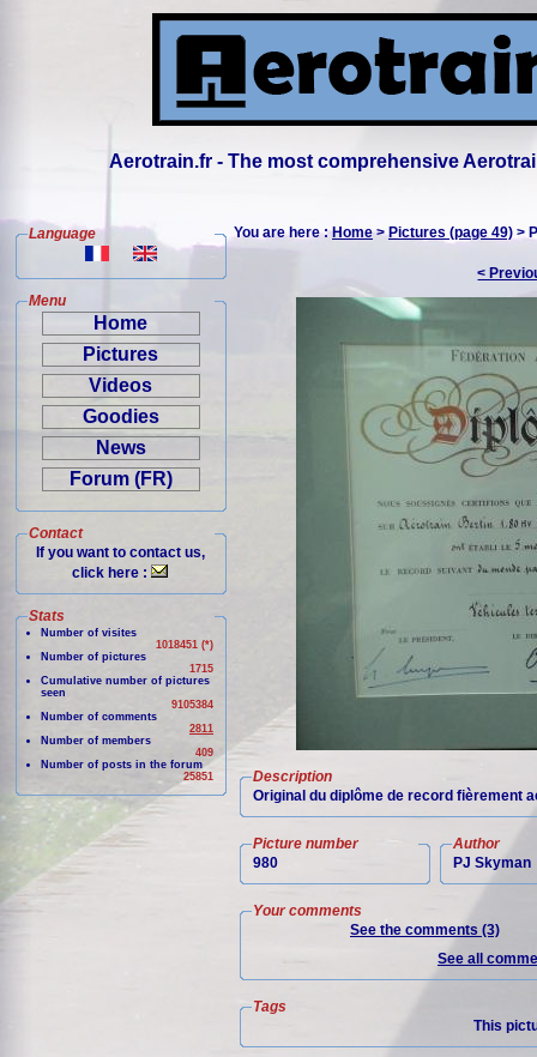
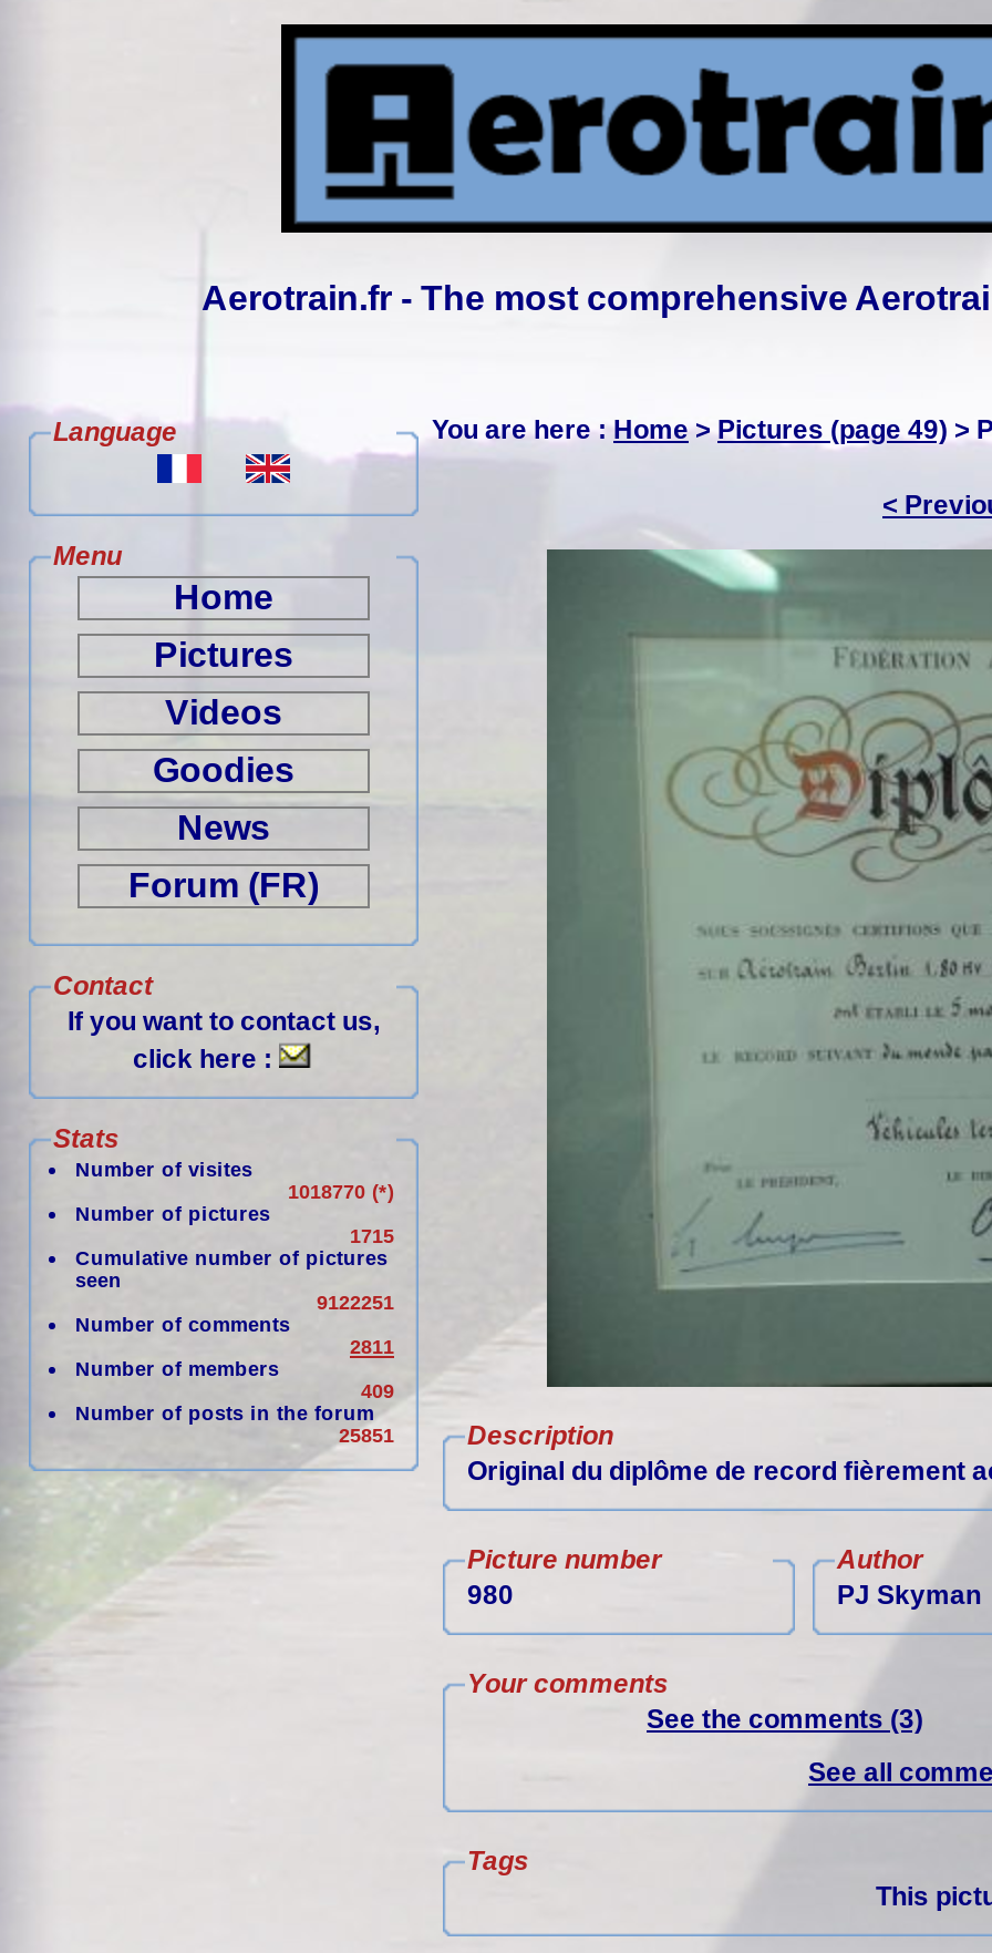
[156,639,213,651] 1018451 (*) -> [288,1181,394,1203] 1018770 (*)
[171,699,213,711] 9105384 -> [317,1292,394,1314] 9122251

